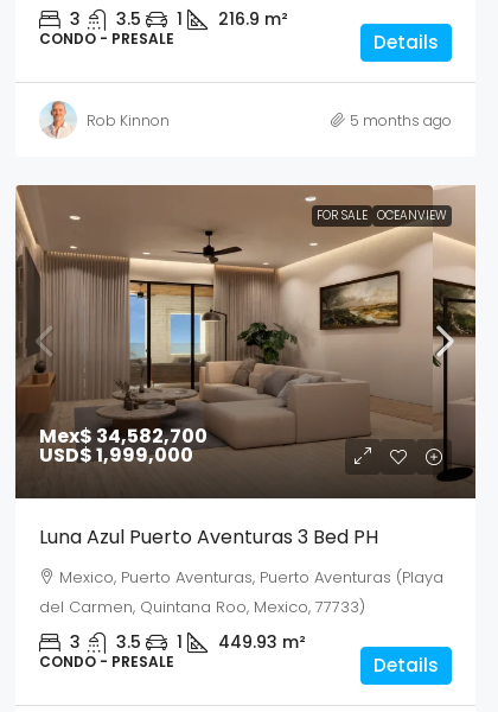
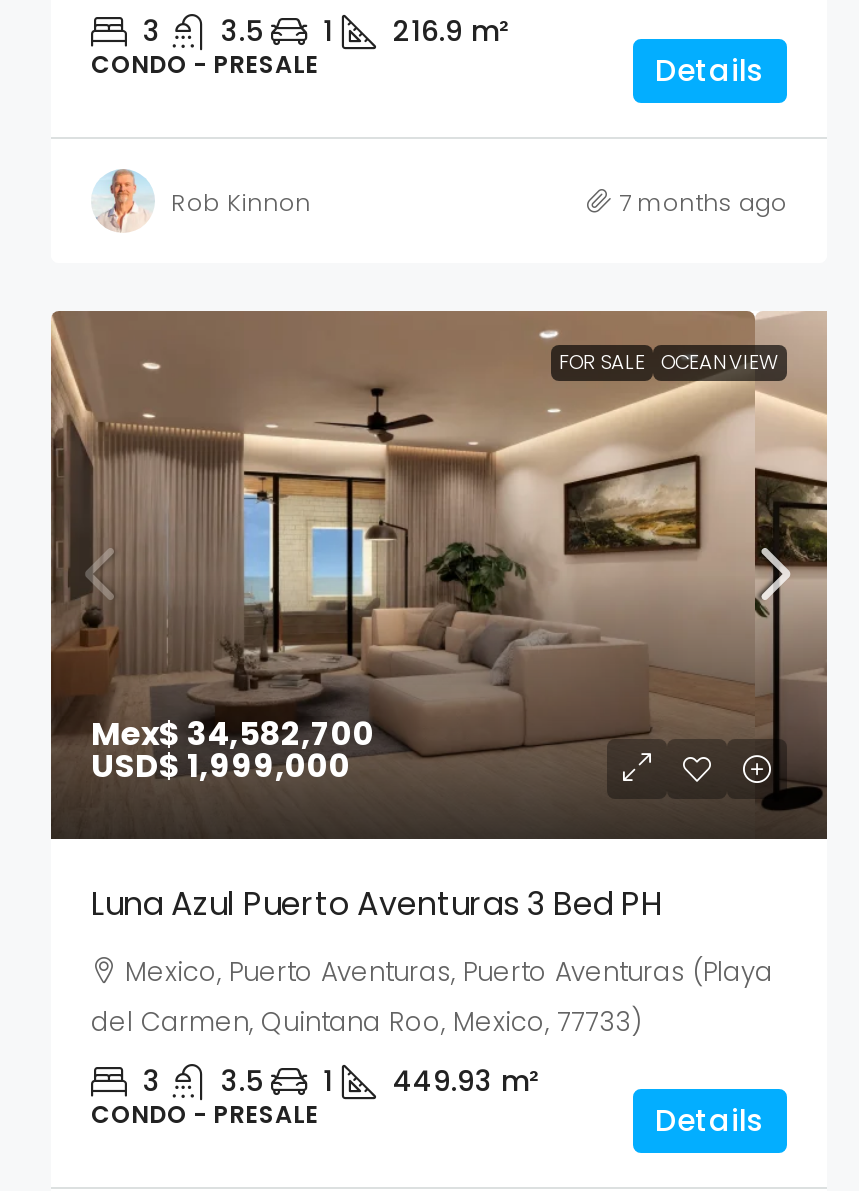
[350,110,452,130] 5 months ago -> [619,184,787,218] 7 months ago

